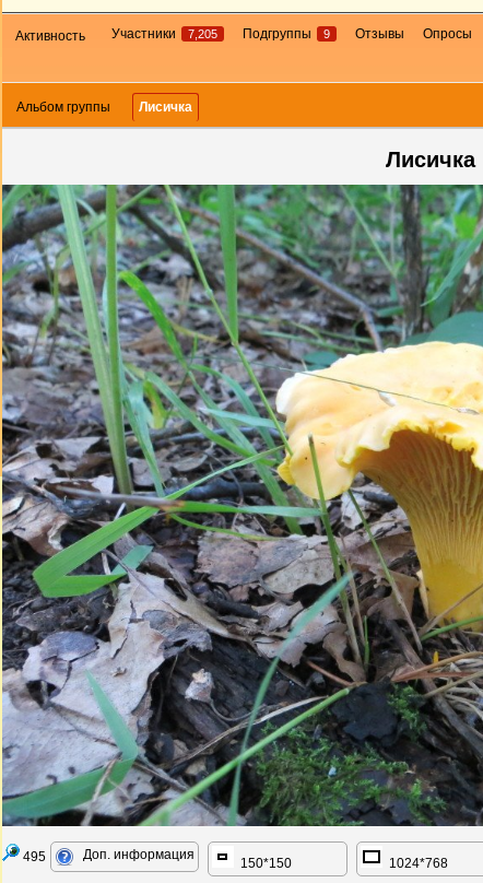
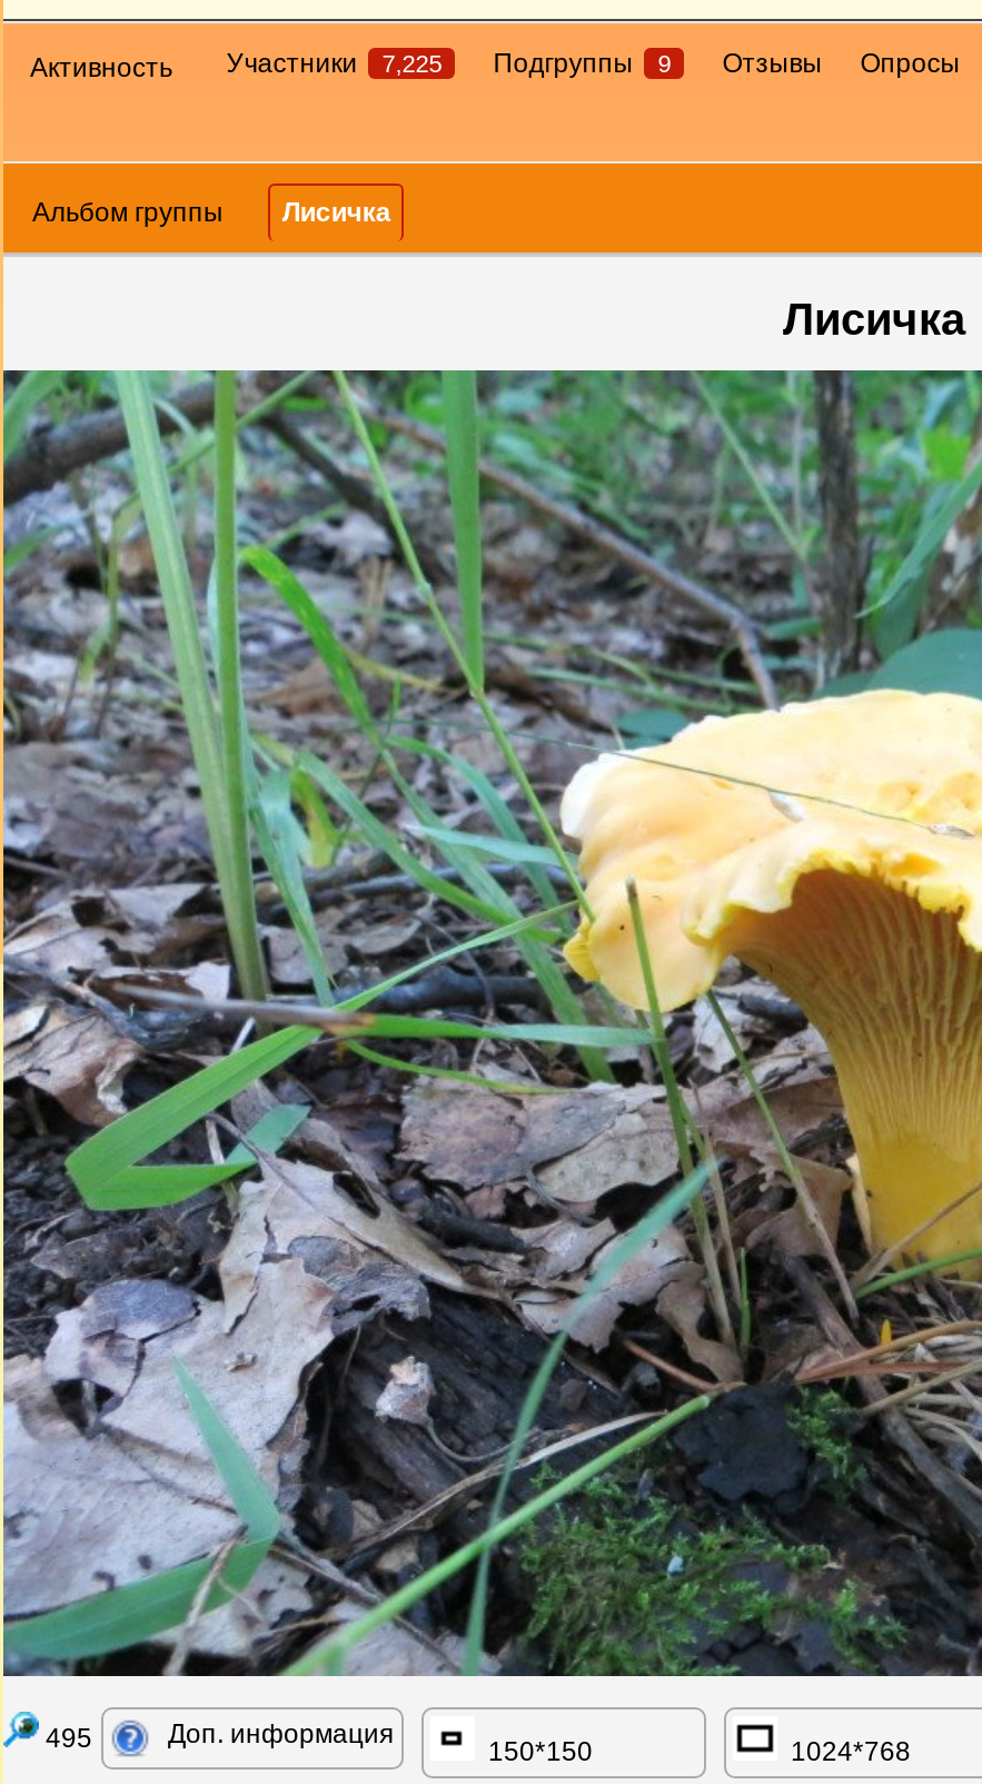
[15,26,472,44] Активность Участники 7,205 Подгруппы 9 Отзывы Опросы -> [30,48,960,84] Активность Участники 7,225 Подгруппы 9 Отзывы Опросы

